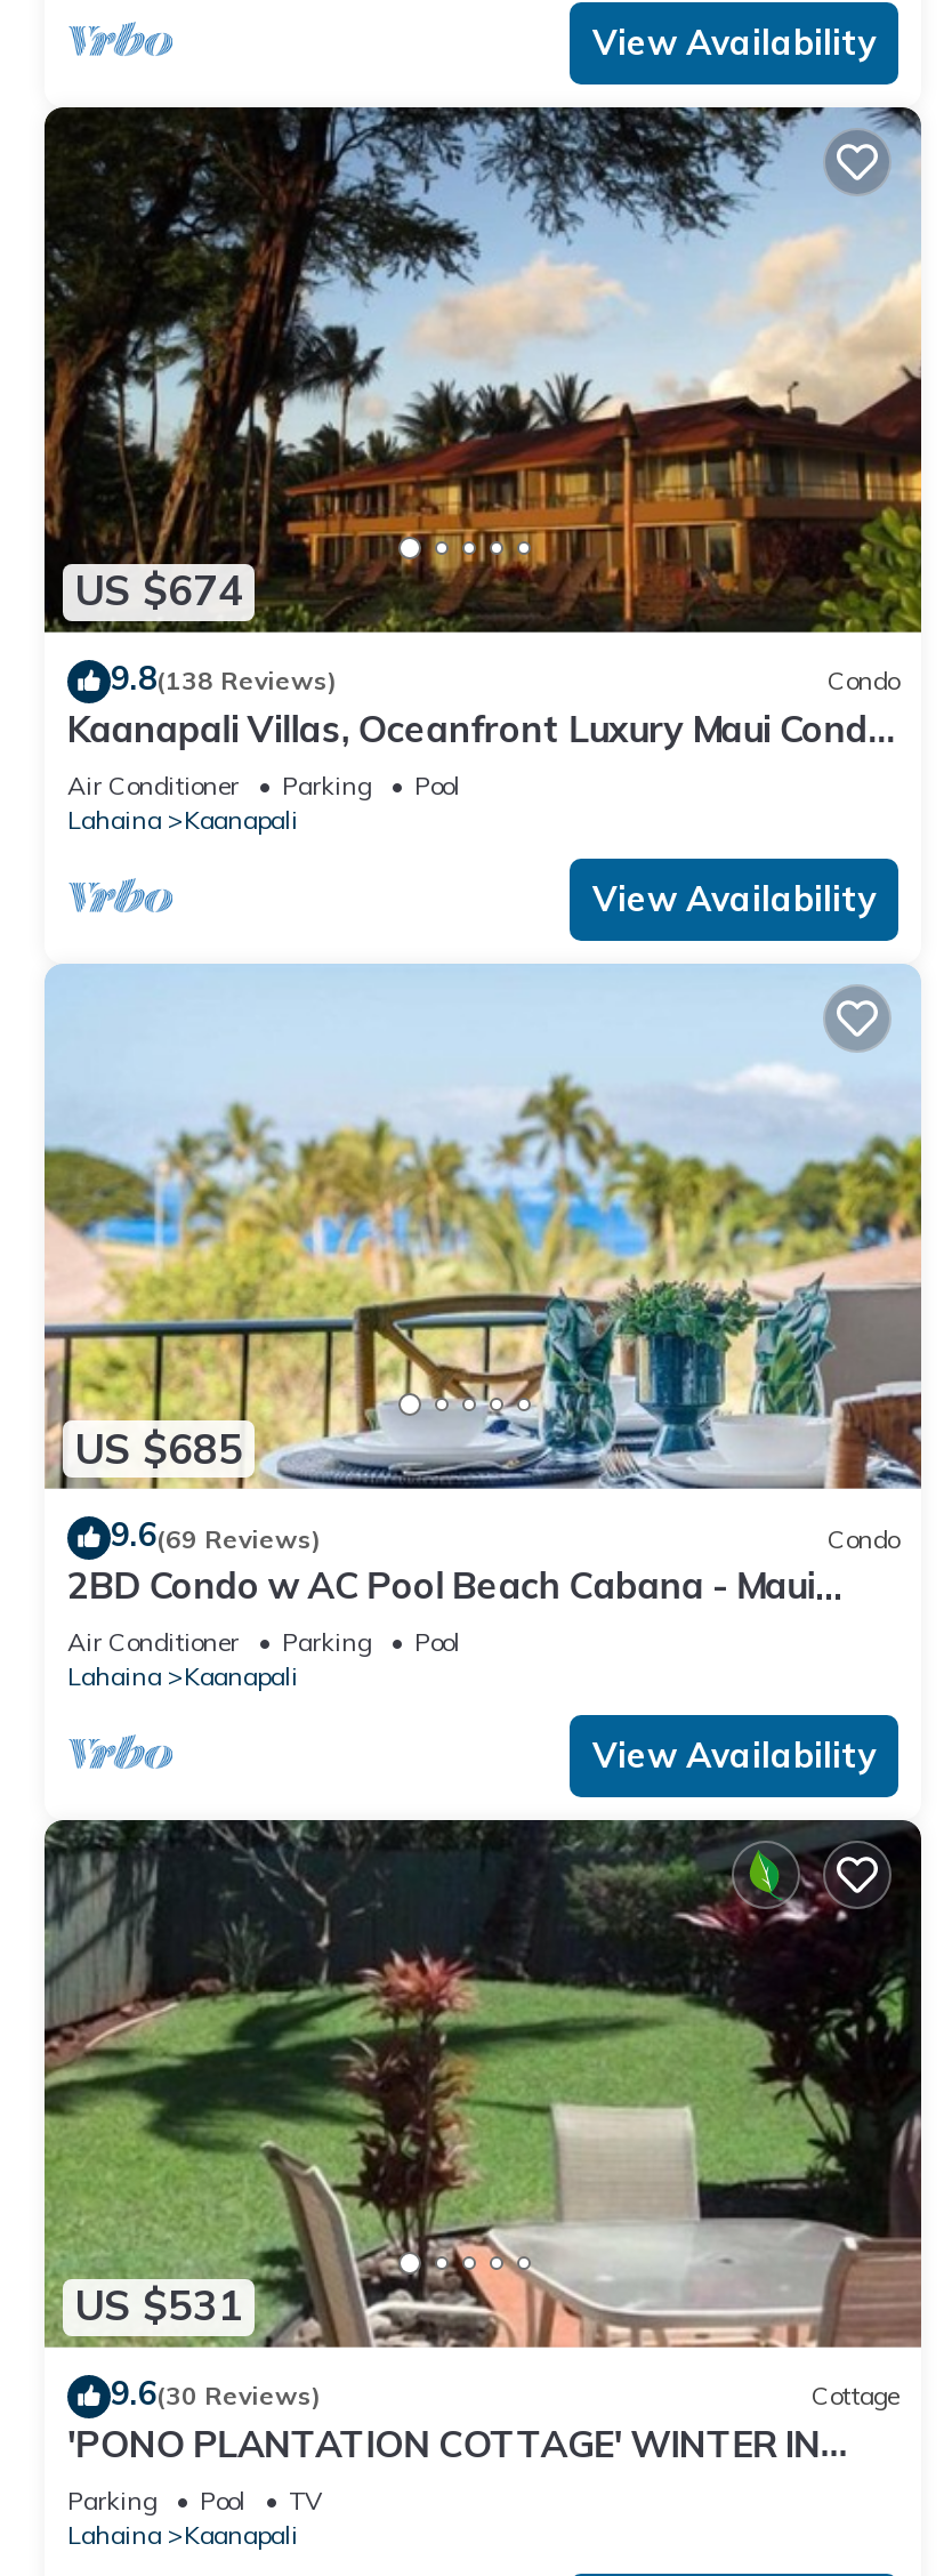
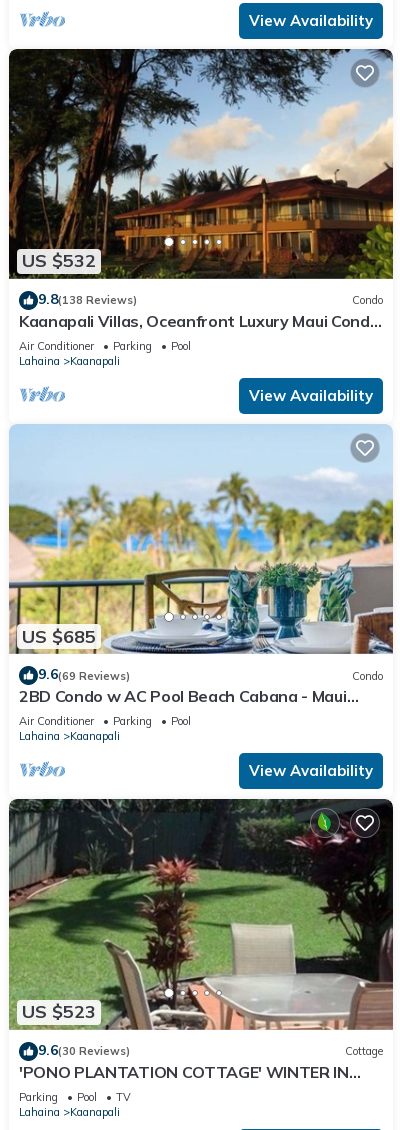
[74,565,243,618] US $674 -> [22,249,96,272] US $532
[74,2280,243,2332] US $531 -> [22,1000,96,1023] US $523

